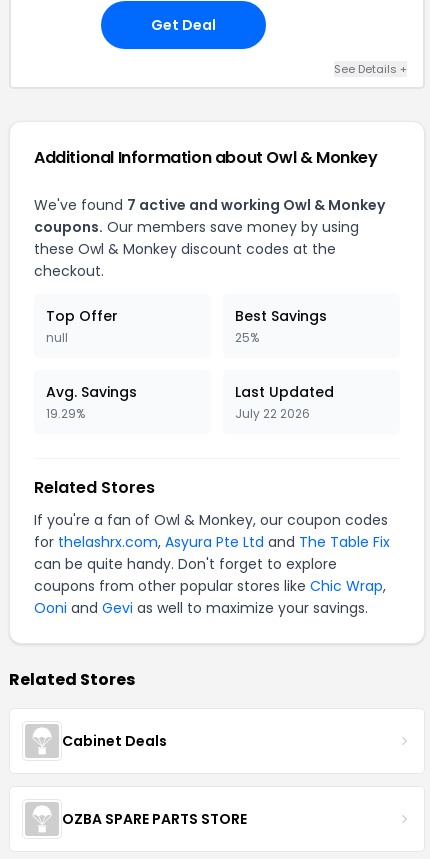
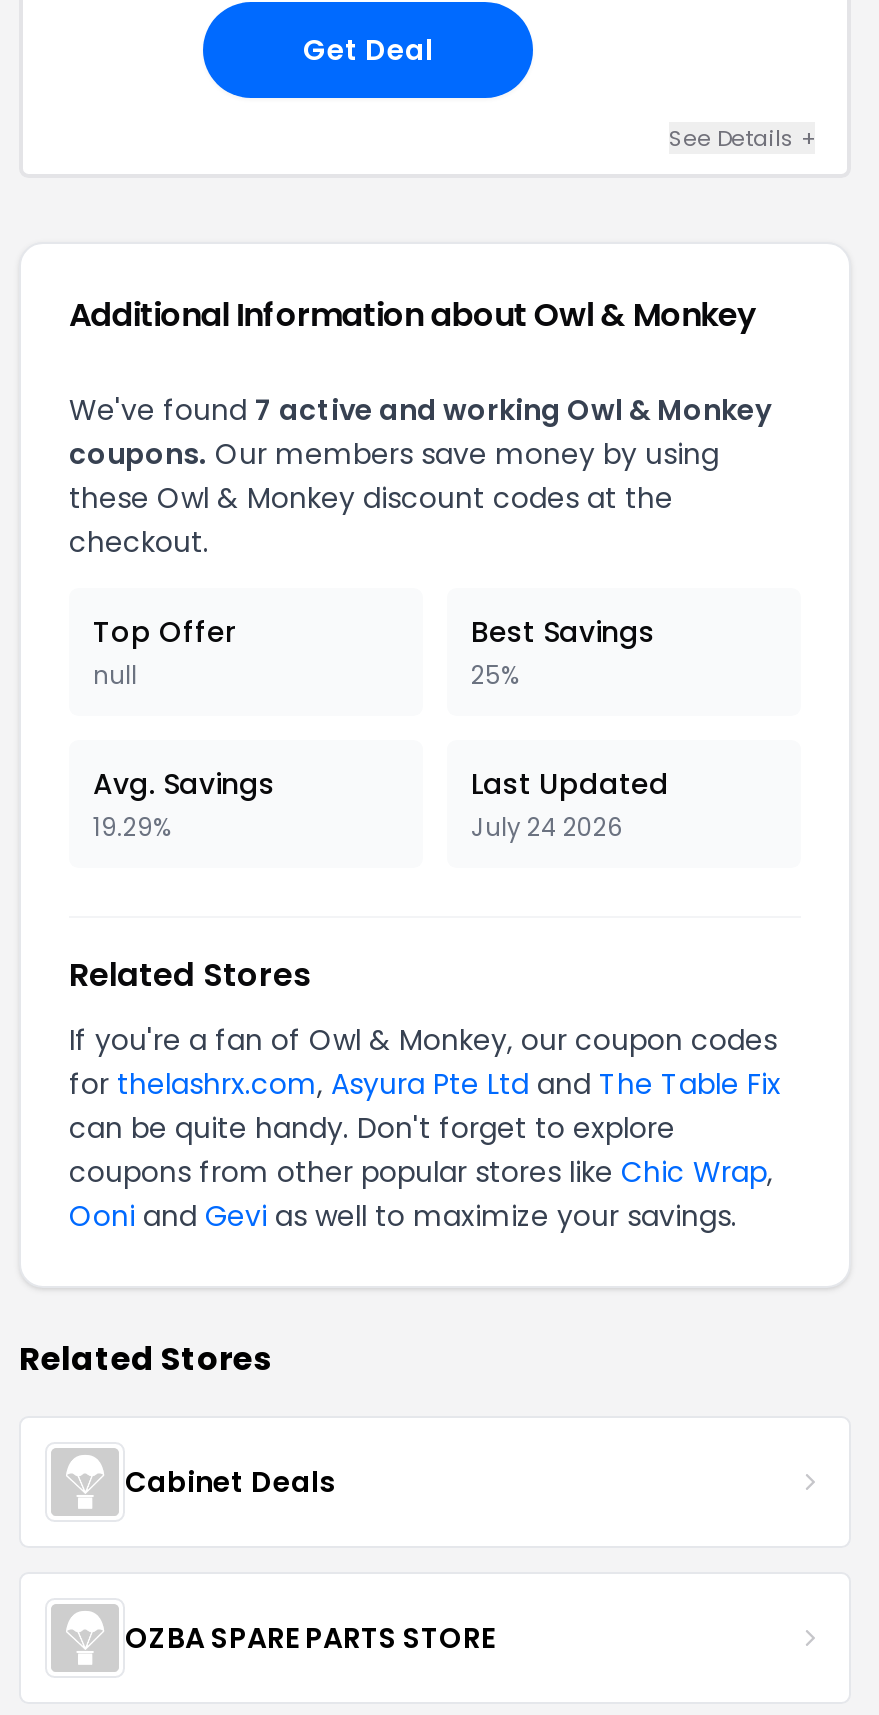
[235,405,310,422] July 22 2026 -> [471,810,623,844] July 24 2026

